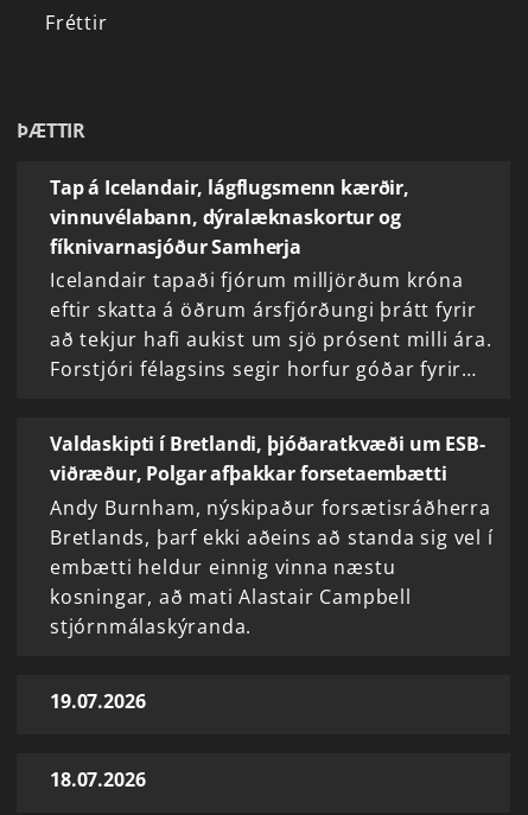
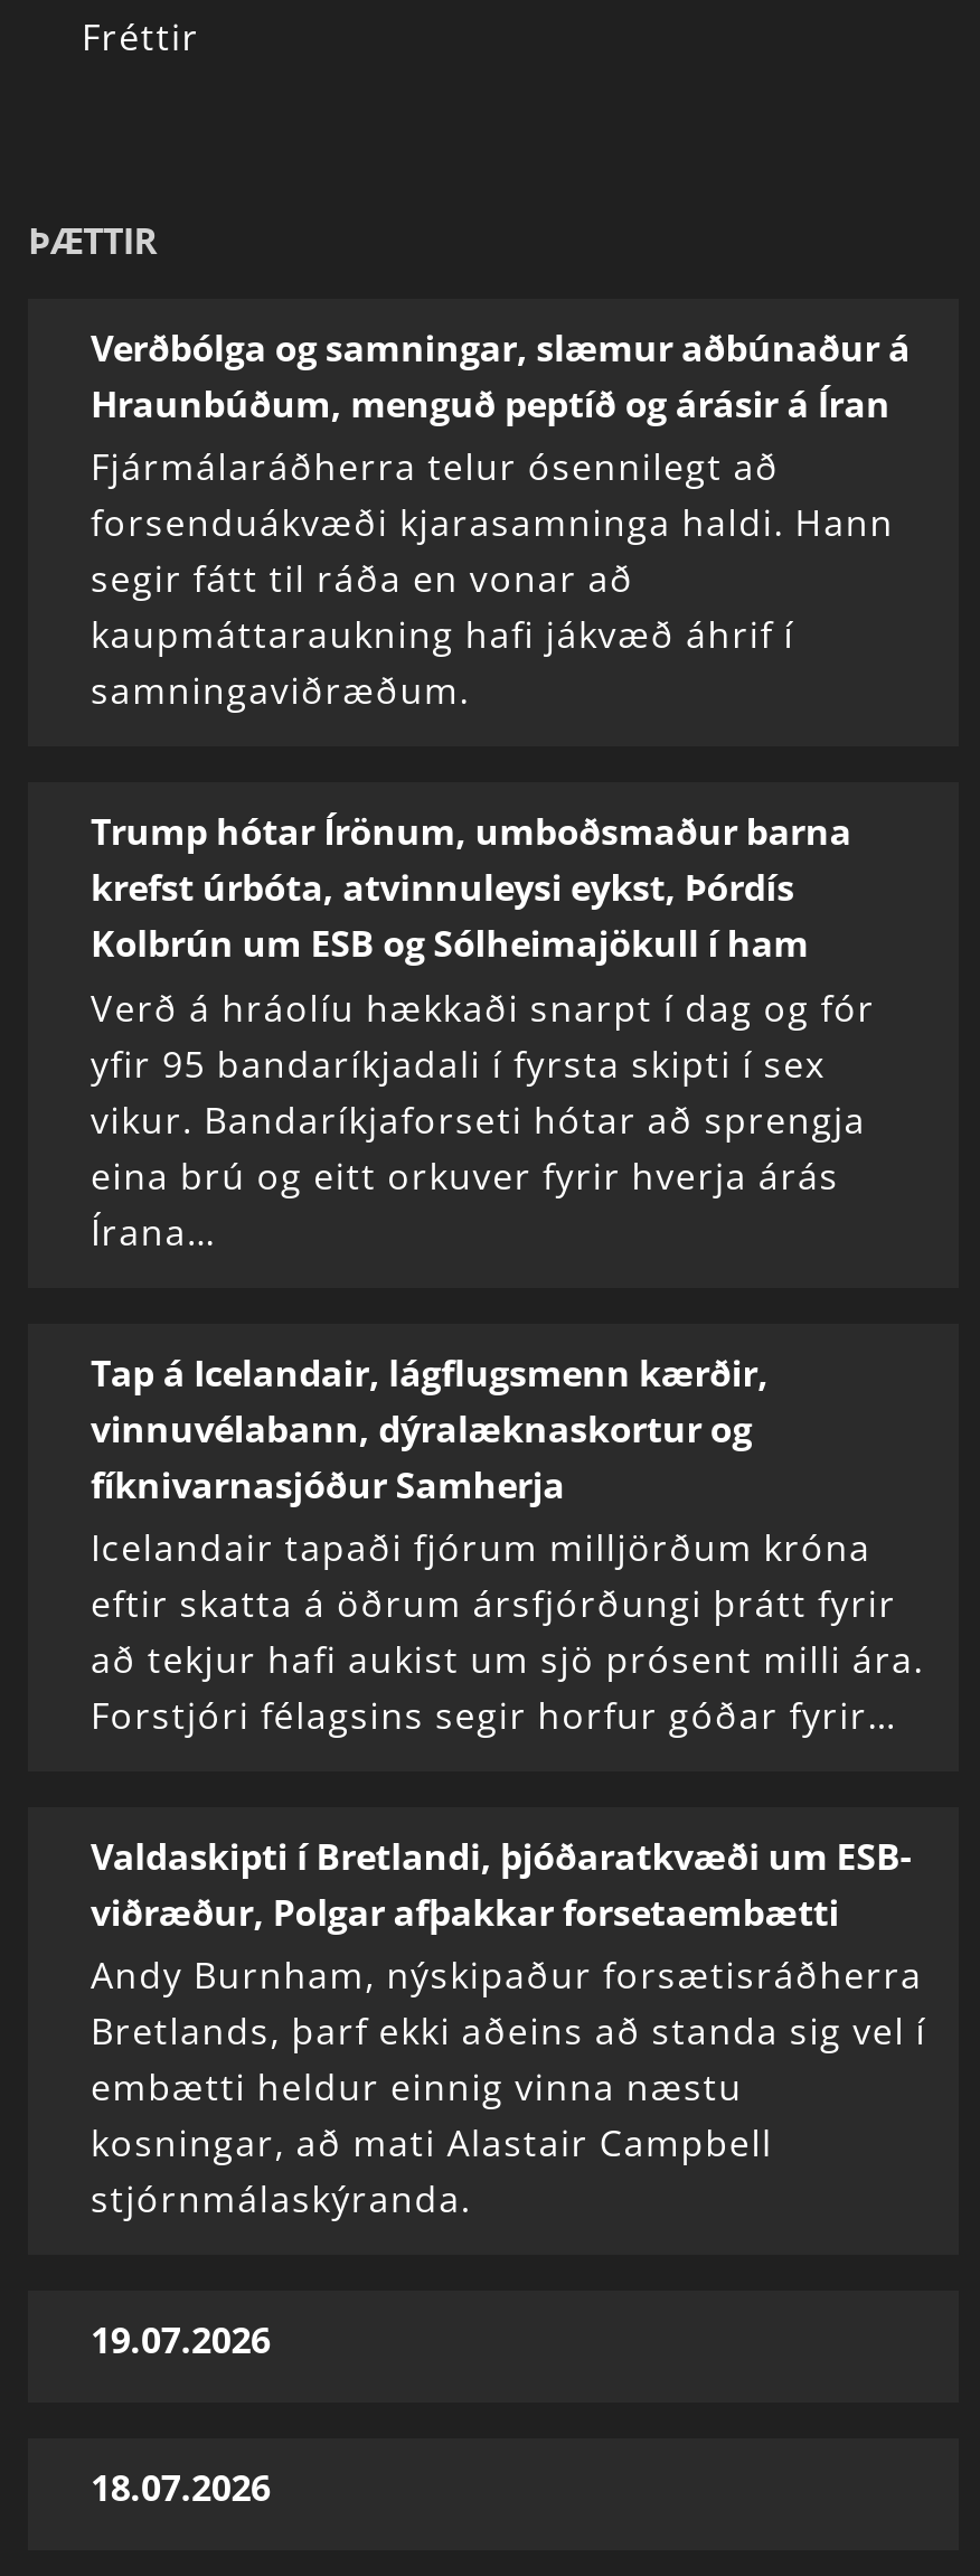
none -> [91,324,910,1256] Verðbólga og samningar, slæmur aðbúnaður á | Hraunbúðum, menguð peptíð og árásir á Íran | Fjármálaráðherra telur ósennilegt að | forsenduákvæði kjarasamninga haldi. Hann | segir fátt til ráða en vonar að | kaupmáttaraukning hafi jákvæð áhrif í | samningaviðræðum. | Trump hótar Írönum, umboðsmaður barna | krefst úrbóta, atvinnuleysi eykst, Þórdís | Kolbrún um ESB og Sólheimajökull í ham | Verð á hráolíu hækkaði snarpt í dag og fór | yfir 95 bandaríkjadali í fyrsta skipti í sex | vikur. Bandaríkjaforseti hótar að sprengja | eina brú og eitt orkuver fyrir hverja árás | Írana…

